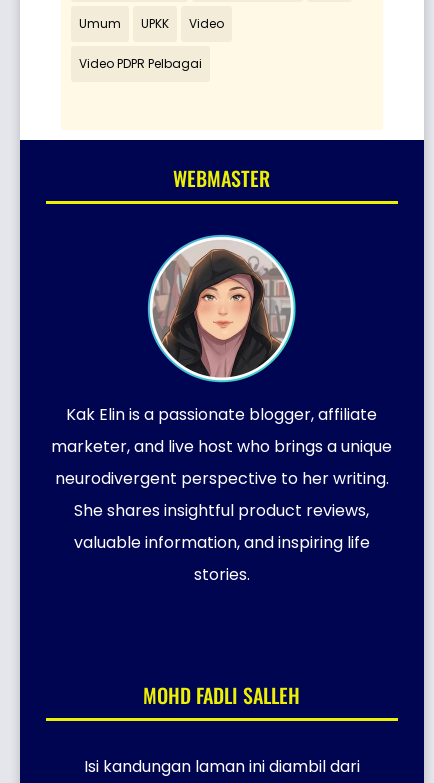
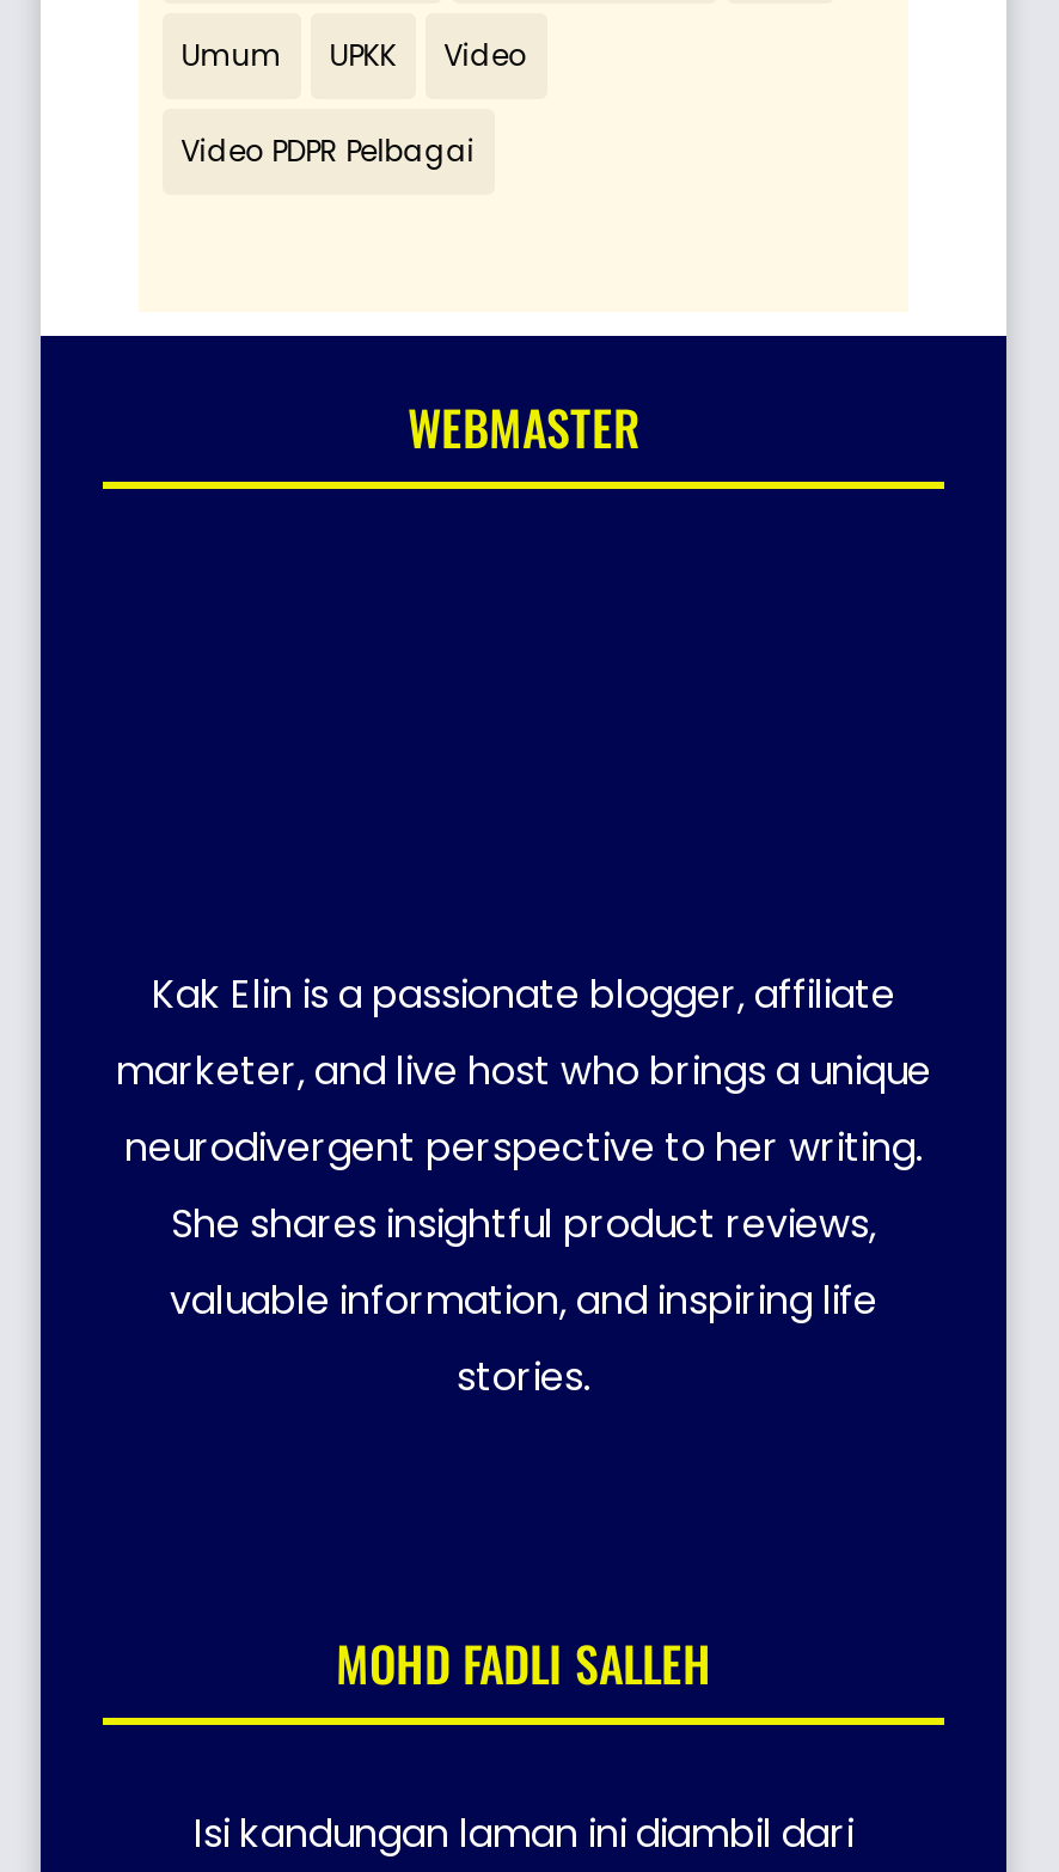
[147,234,297,383] [image] -> none

